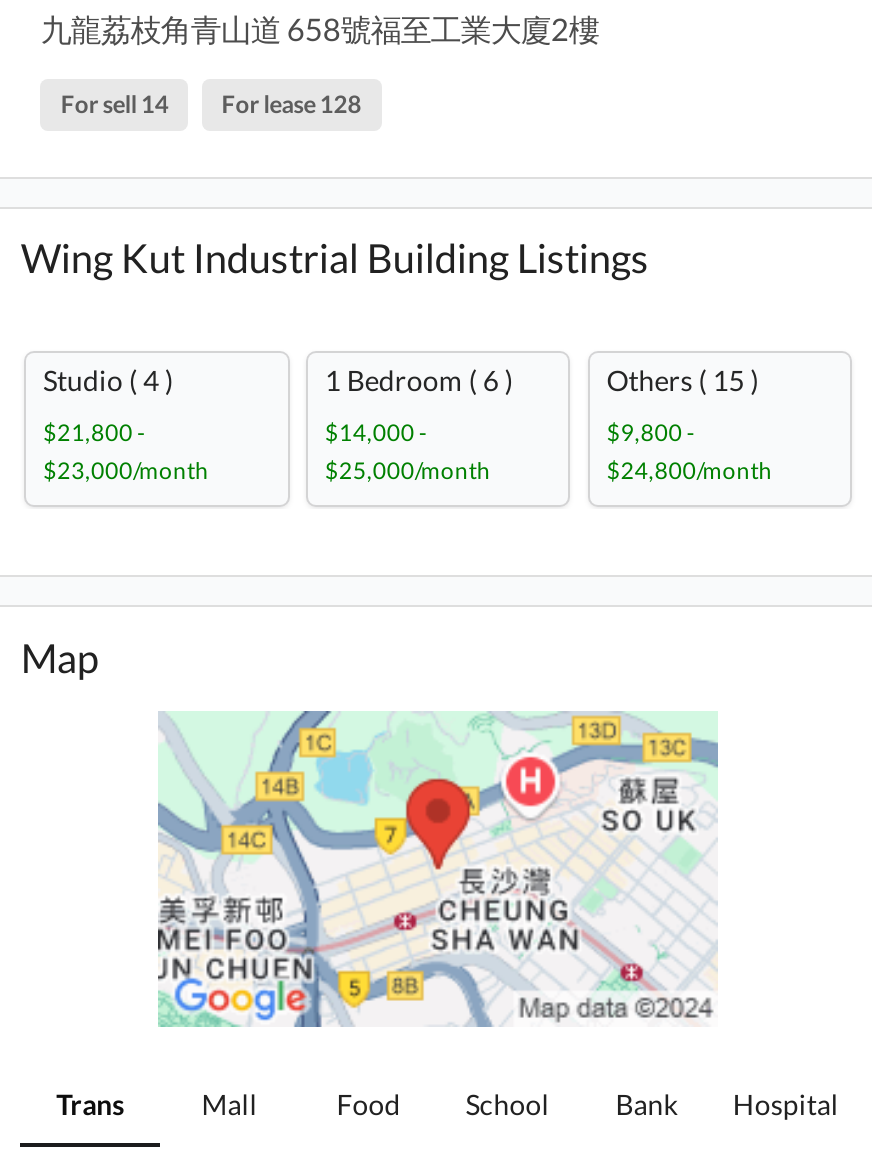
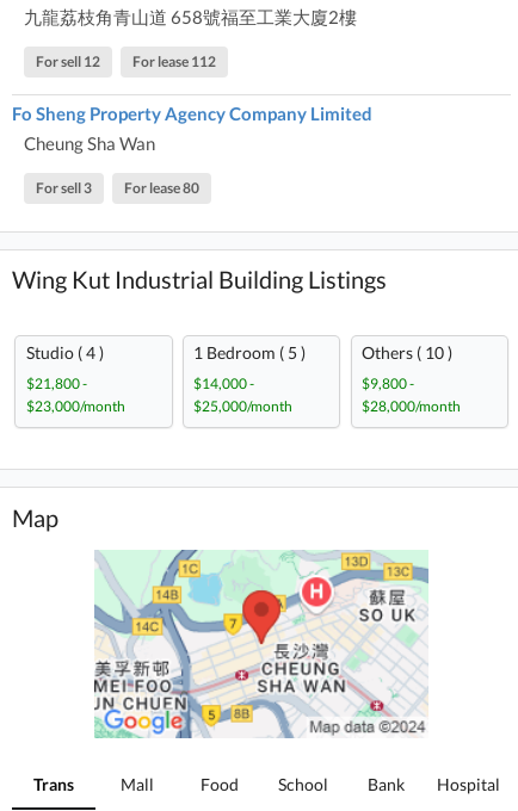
[61,89,362,119] For sell 14 | For lease 128 -> [12,53,373,196] For sell 12 | For lease 112 | Fo Sheng Property Agency Company Limited | Cheung Sha Wan | For sell 3 | For lease 80
[325,364,513,398] 1 Bedroom ( 6 ) -> [194,343,306,363] 1 Bedroom ( 5 )
[607,364,759,398] Others ( 15 ) -> [362,343,453,363] Others ( 10 )
[607,457,773,483] $24,800/month -> [362,398,461,414] $28,000/month

